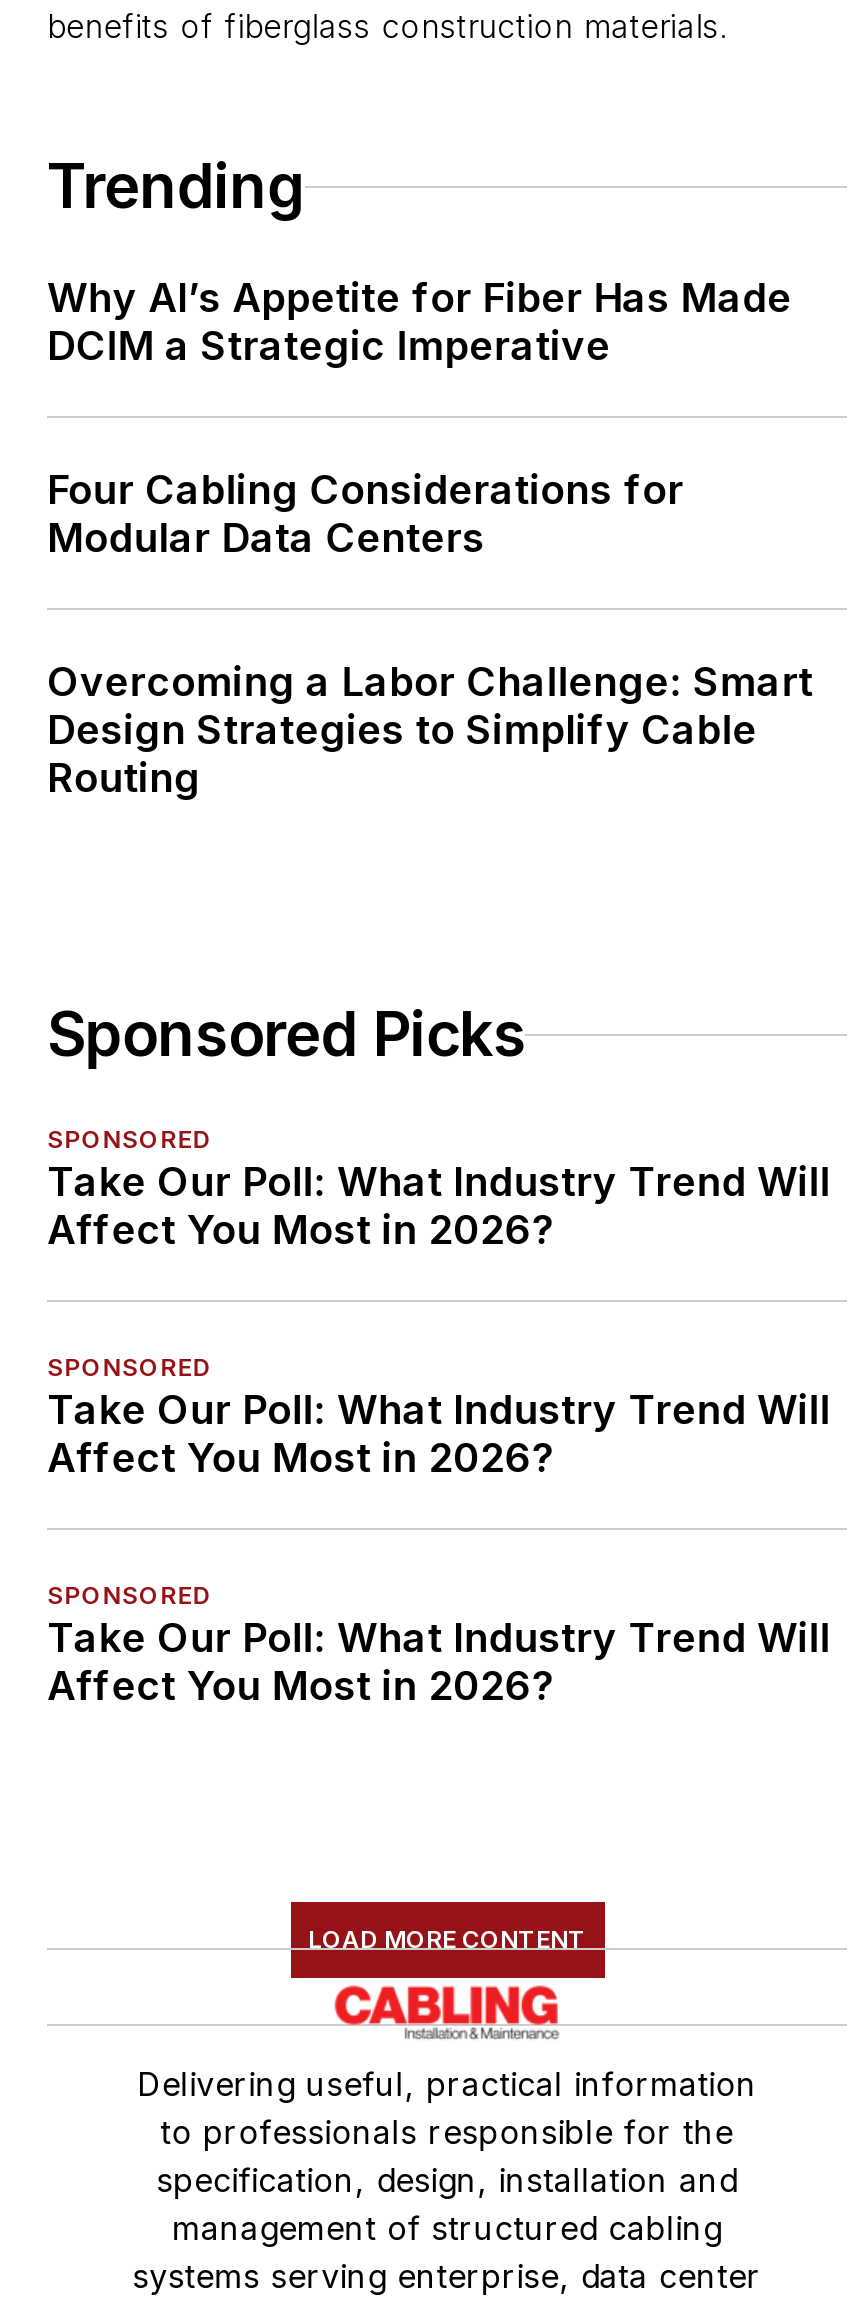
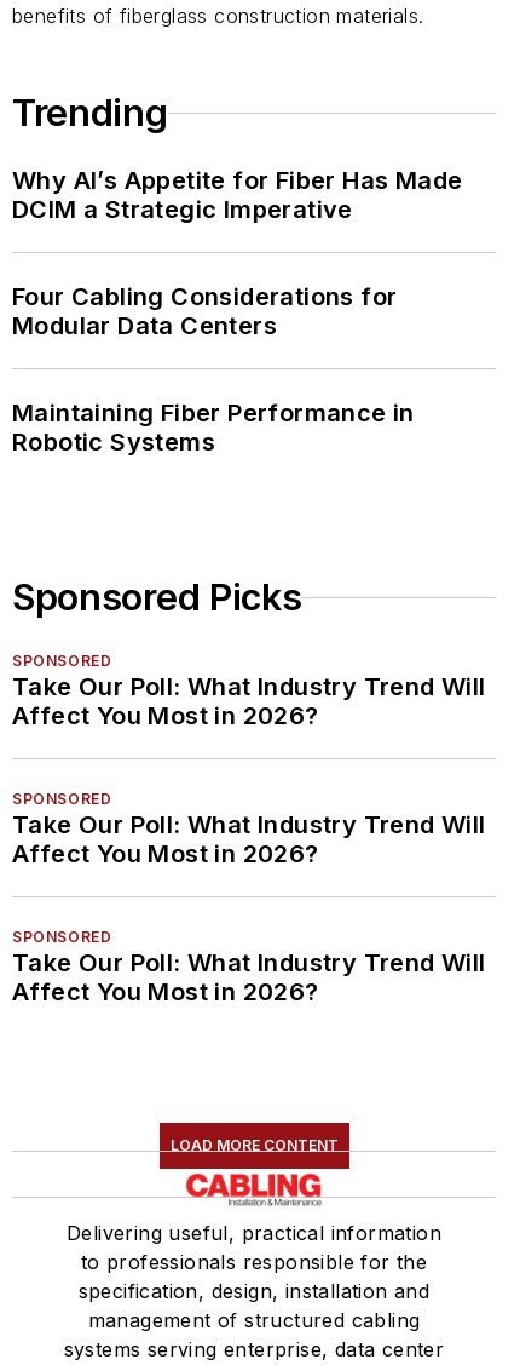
[47,659,813,803] Overcoming a Labor Challenge: Smart | Design Strategies to Simplify Cable | Routing -> [12,399,415,457] Maintaining Fiber Performance in | Robotic Systems

